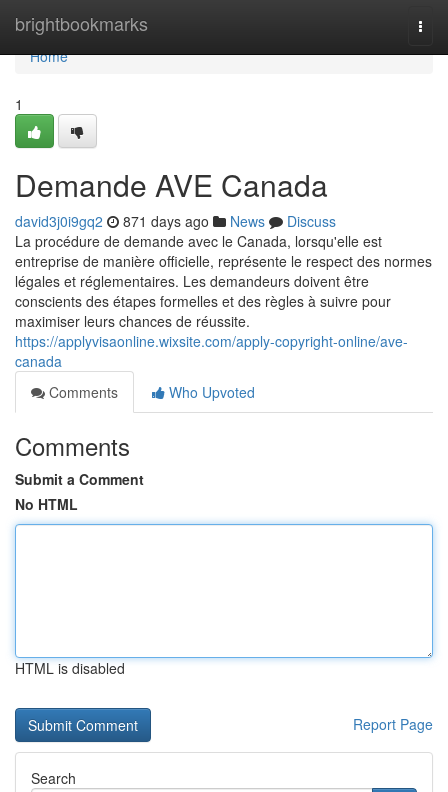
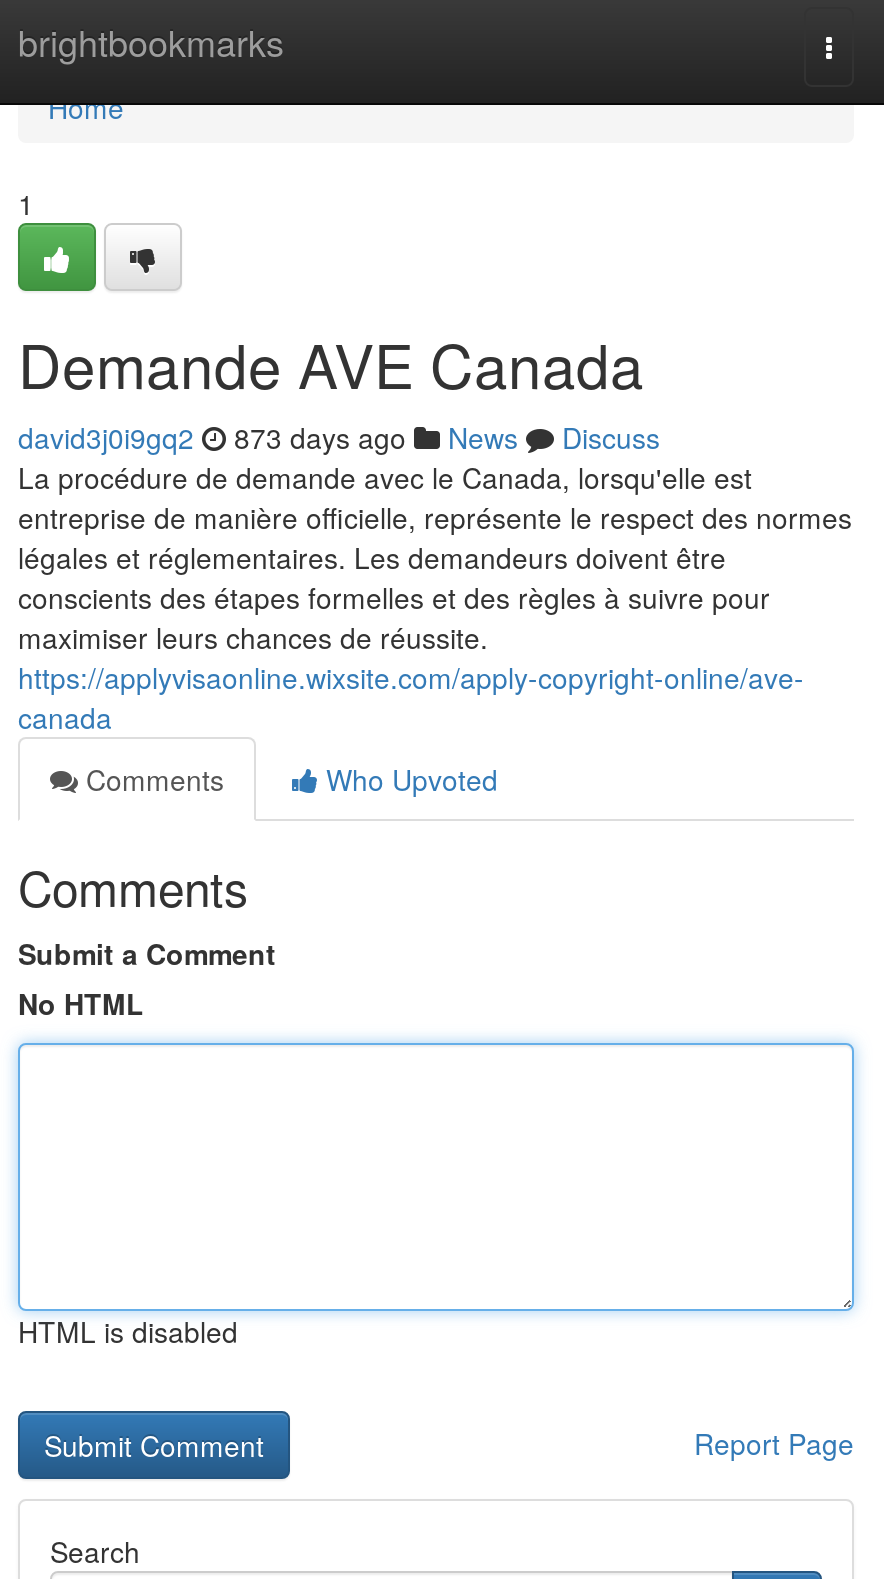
[15,211,336,231] david3j0i9gq2 871 days ago News Discuss -> [18,417,660,457] david3j0i9gq2 873 days ago News Discuss

